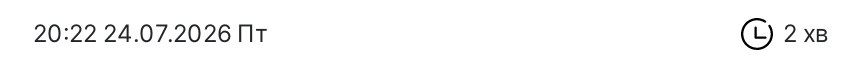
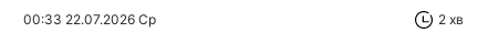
[33,18,267,48] 20:22 24.07.2026 Пт -> [23,11,156,27] 00:33 22.07.2026 Ср

